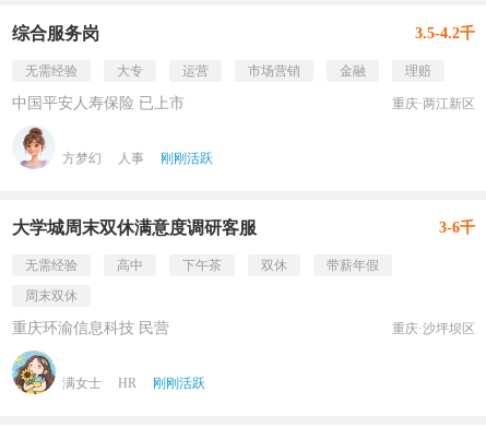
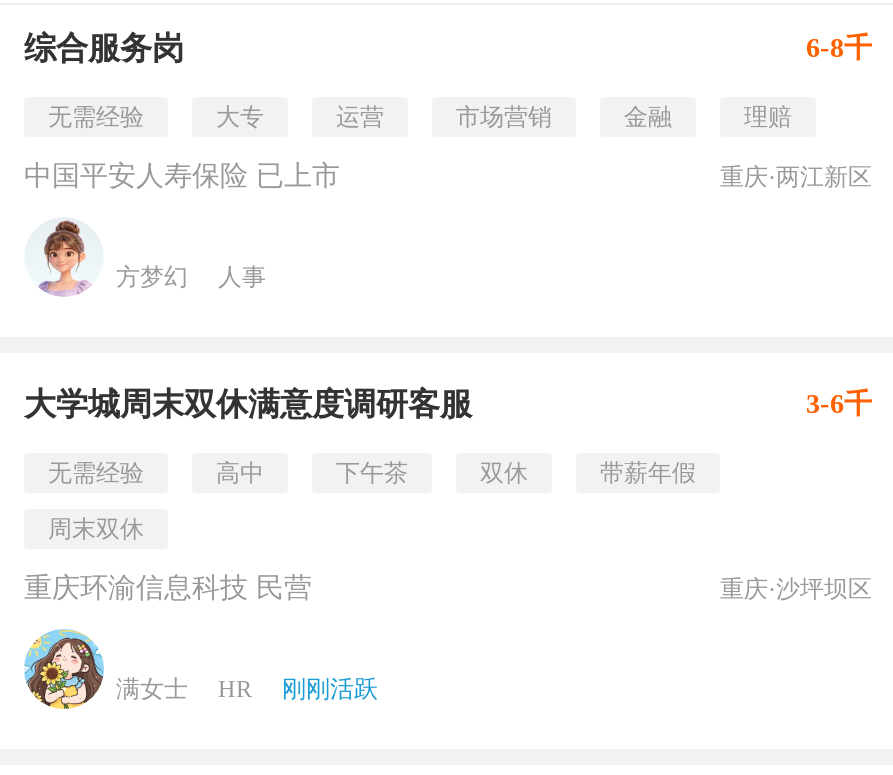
[415,25,475,41] 3.5-4.2千 -> [806,33,872,63] 6-8千
[161,151,213,166] 刚刚活跃 -> none

